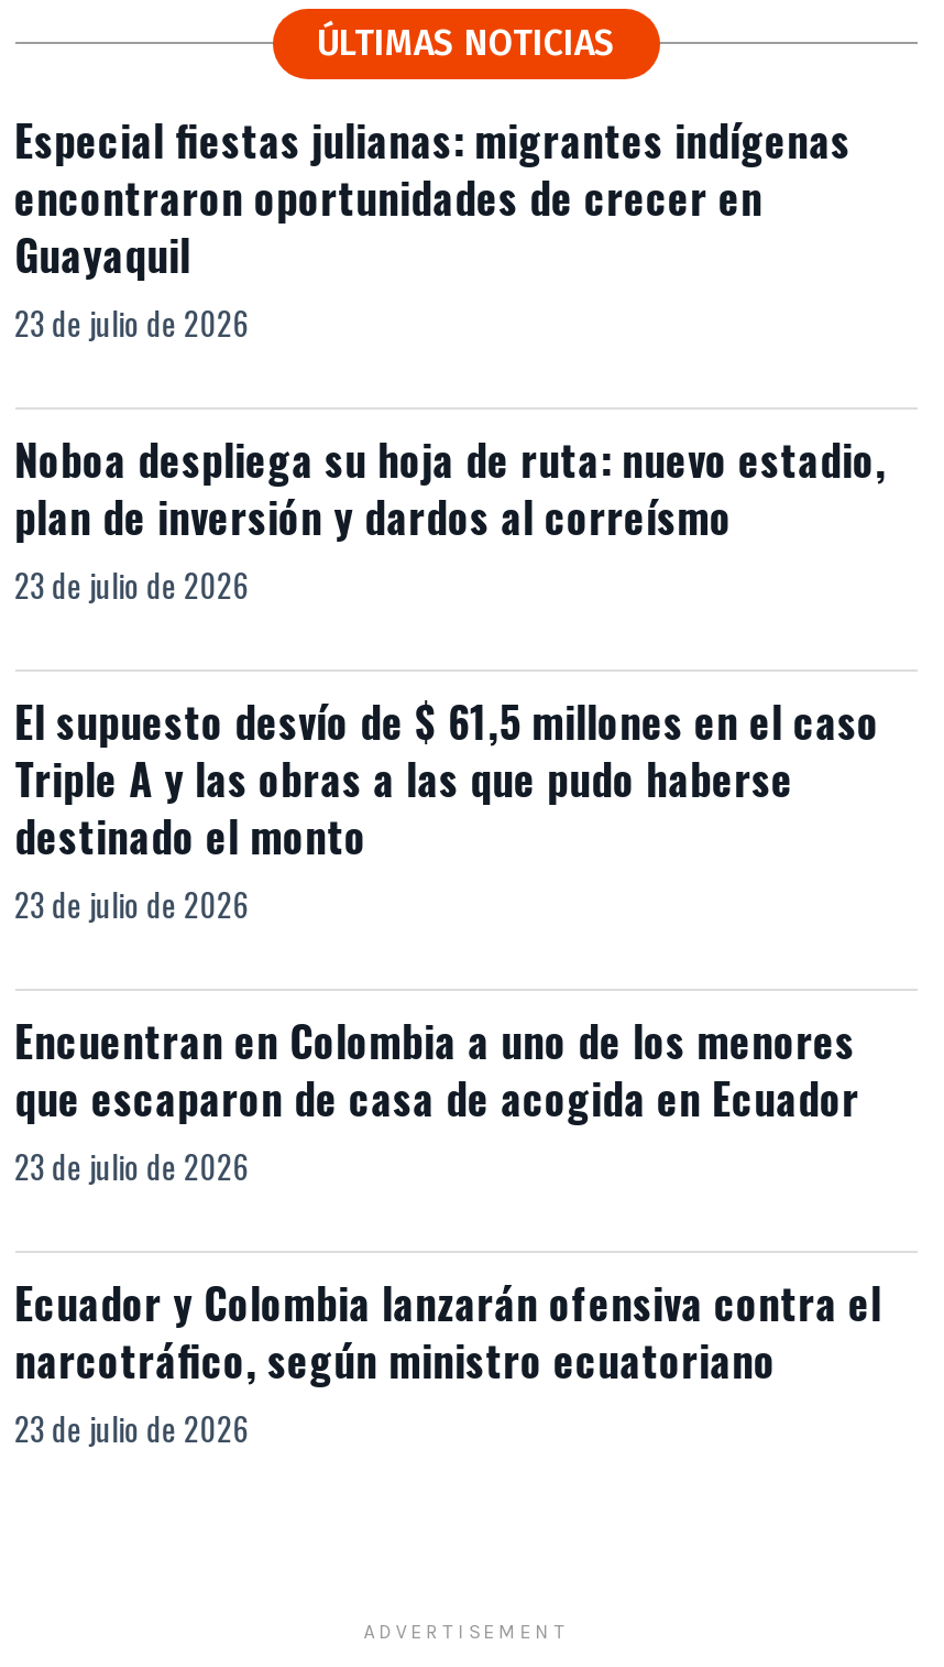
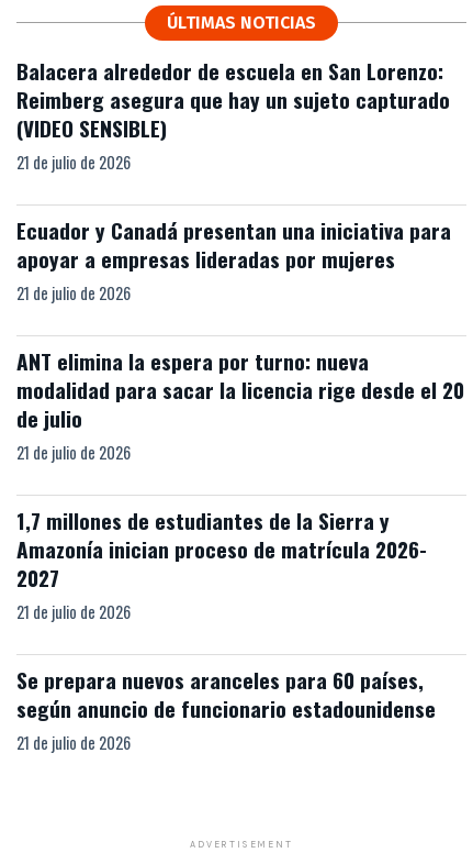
[15,108,851,346] Especial fiestas julianas: migrantes indígenas | encontraron oportunidades de crecer en | Guayaquil | 23 de julio de 2026 -> [16,55,450,174] Balacera alrededor de escuela en San Lorenzo: | Reimberg asegura que hay un sujeto capturado | (VIDEO SENSIBLE) | 21 de julio de 2026
[15,427,886,608] Noboa despliega su hoja de ruta: nuevo estadio, | plan de inversión y dardos al correísmo | 23 de julio de 2026 -> [16,214,451,305] Ecuador y Canadá presentan una iniciativa para | apoyar a empresas lideradas por mujeres | 21 de julio de 2026
[15,689,880,927] El supuesto desvío de $ 61,5 millones en el caso | Triple A y las obras a las que pudo haberse | destinado el monto | 23 de julio de 2026 -> [16,345,464,464] ANT elimina la espera por turno: nueva | modalidad para sacar la licencia rige desde el 20 | de julio | 21 de julio de 2026
[15,1009,860,1189] Encuentran en Colombia a uno de los menores | que escaparon de casa de acogida en Ecuador | 23 de julio de 2026 -> [16,505,427,623] 1,7 millones de estudiantes de la Sierra y | Amazonía inician proceso de matrícula 2026- | 2027 | 21 de julio de 2026
[15,1271,882,1451] Ecuador y Colombia lanzarán ofensiva contra el | narcotráfico, según ministro ecuatoriano | 23 de julio de 2026 -> [16,664,435,754] Se prepara nuevos aranceles para 60 países, | según anuncio de funcionario estadounidense | 21 de julio de 2026

